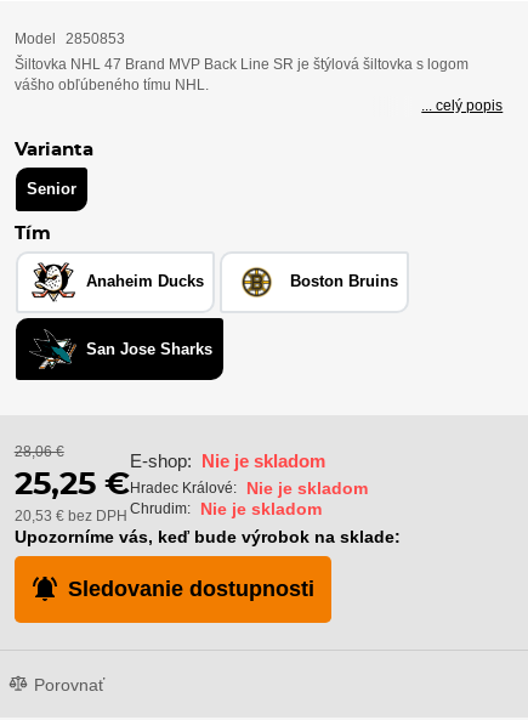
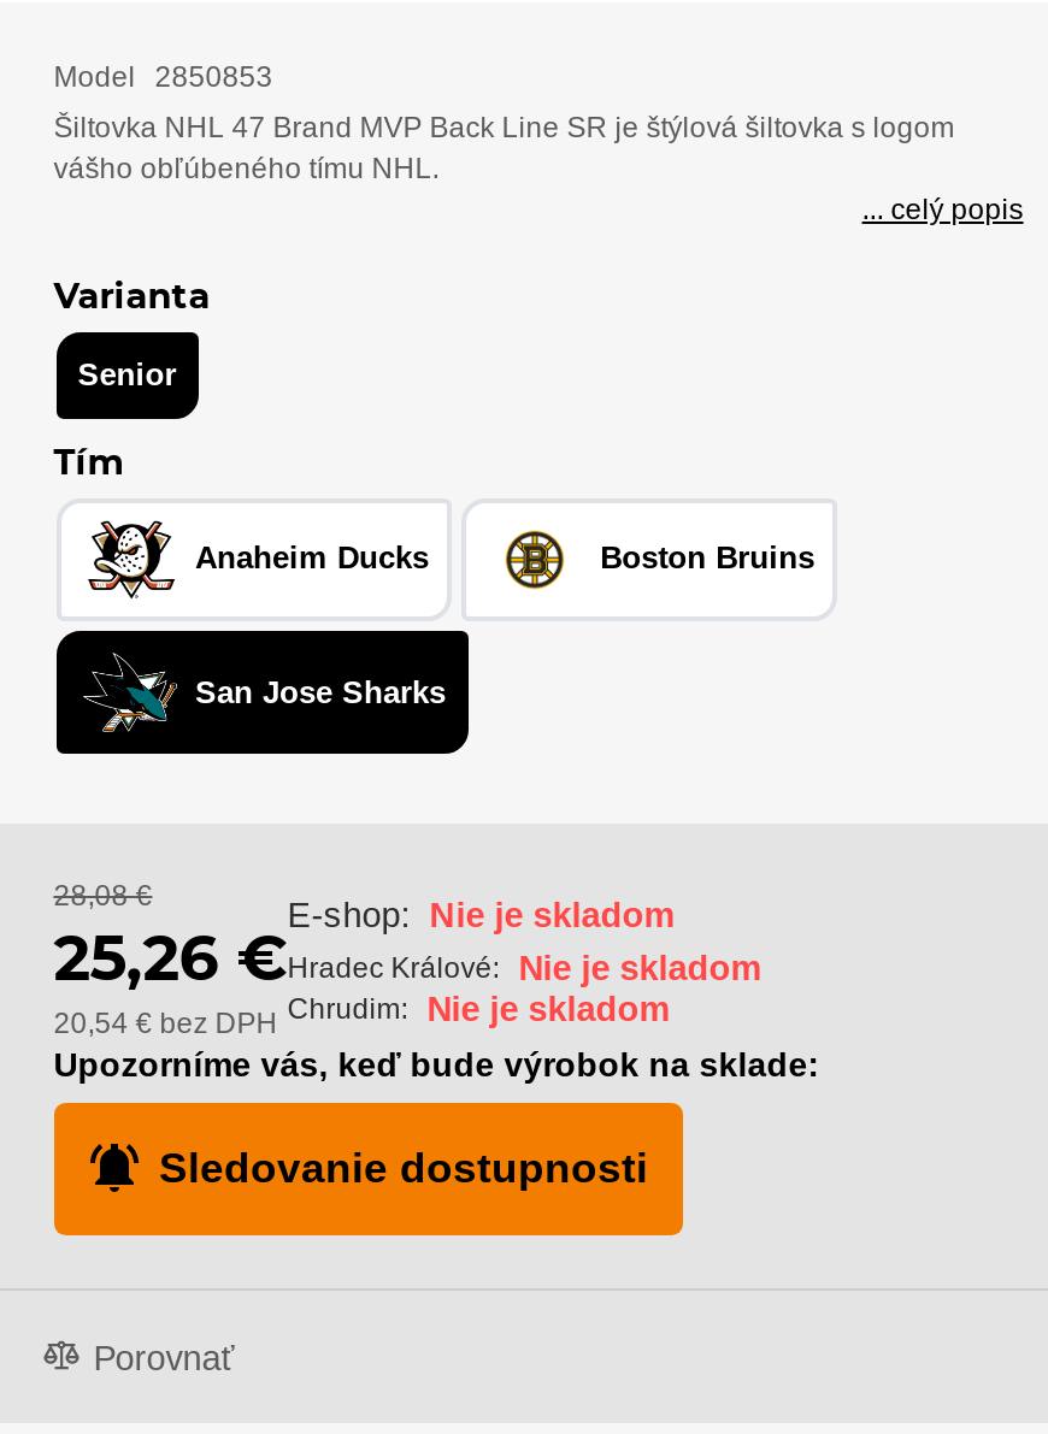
[14,443,64,460] 28,06 € -> [53,879,152,913] 28,08 €
[14,469,367,500] 25,25 € Hradec Králové: Nie je skladom -> [53,930,759,993] 25,26 € Hradec Králové: Nie je skladom
[14,500,321,525] 20,53 € bez DPH Chrudim: Nie je skladom -> [53,991,668,1041] 20,54 € bez DPH Chrudim: Nie je skladom

